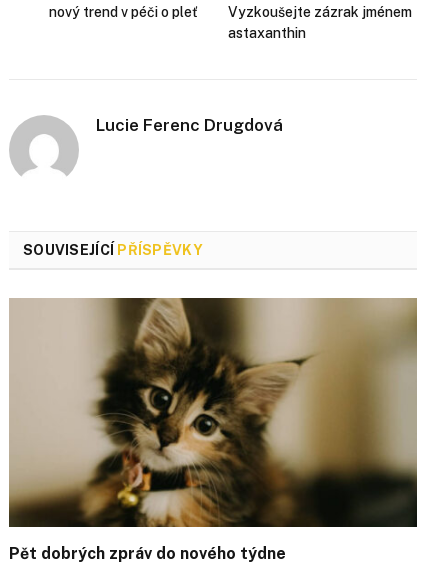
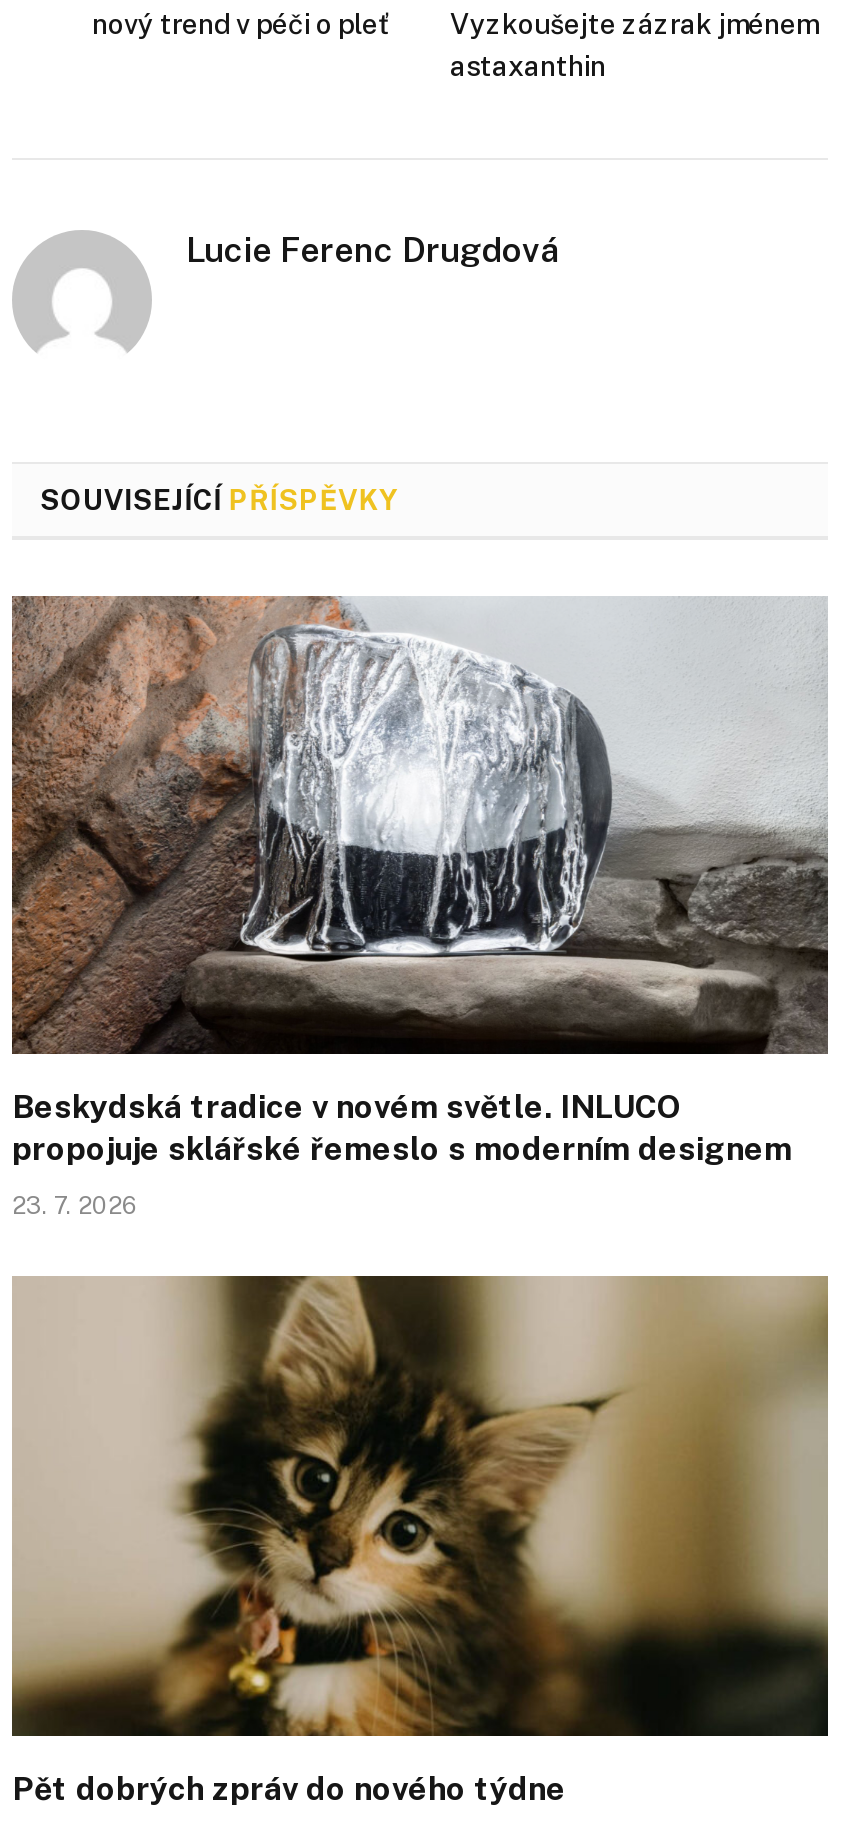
none -> [12,596,828,1220] [image] | Beskydská tradice v novém světle. INLUCO | propojuje sklářské řemeslo s moderním designem | 23. 7. 2026

